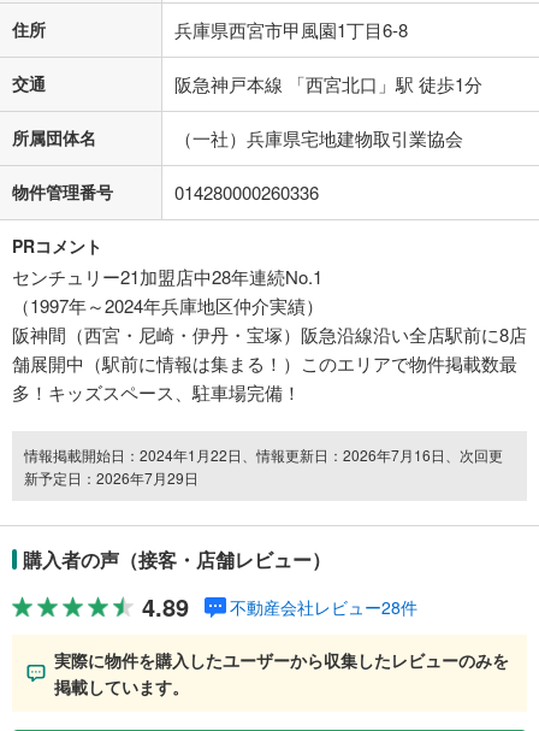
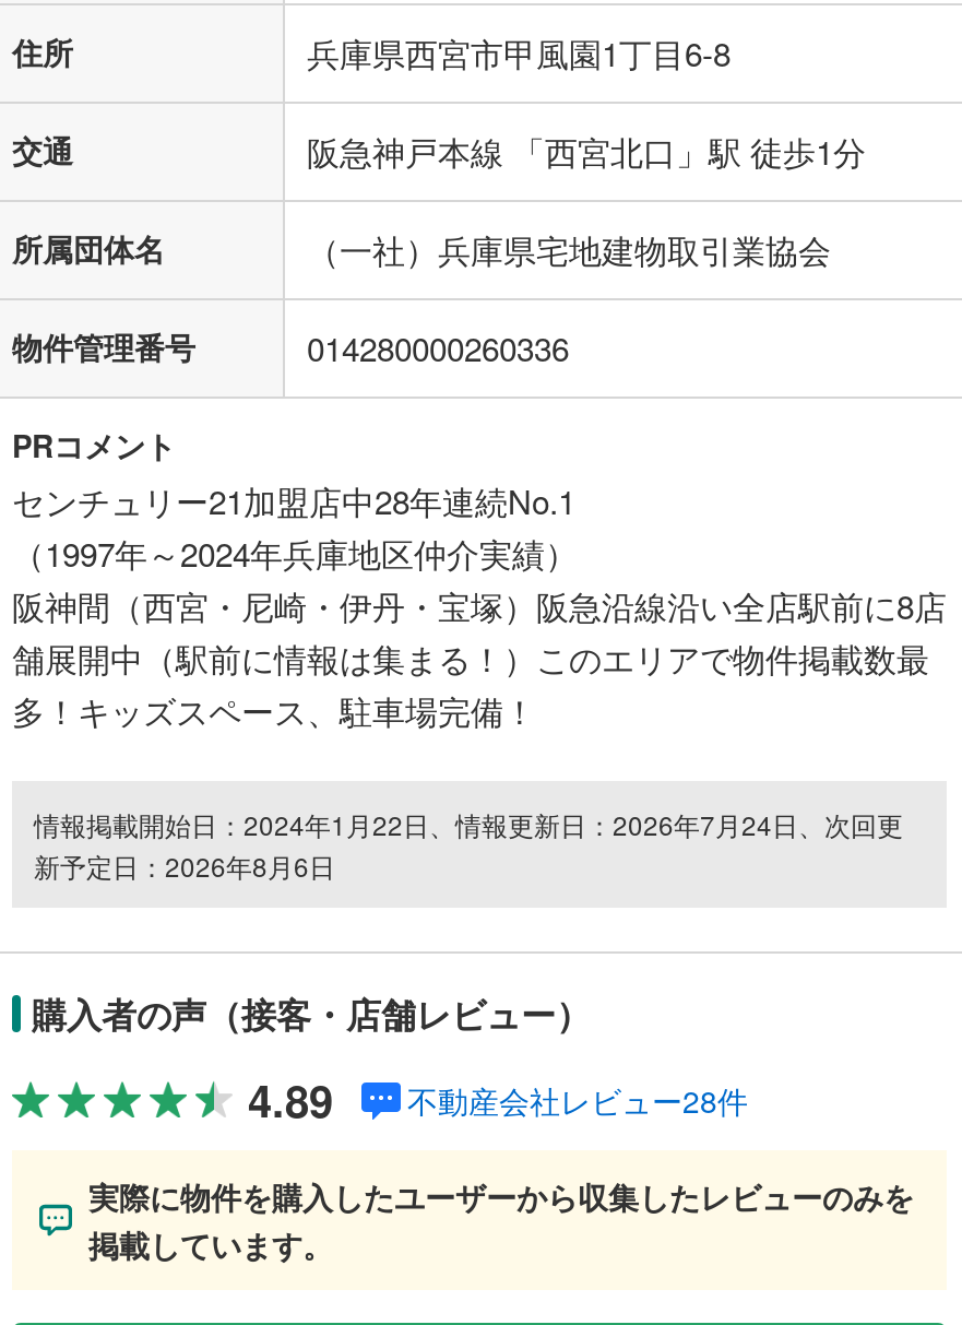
[24,444,503,465] 情報掲載開始日：2024年1月22日、情報更新日：2026年7月16日、次回更 -> [34,805,903,842] 情報掲載開始日：2024年1月22日、情報更新日：2026年7月24日、次回更
[24,467,199,488] 新予定日：2026年7月29日 -> [34,847,335,884] 新予定日：2026年8月6日

